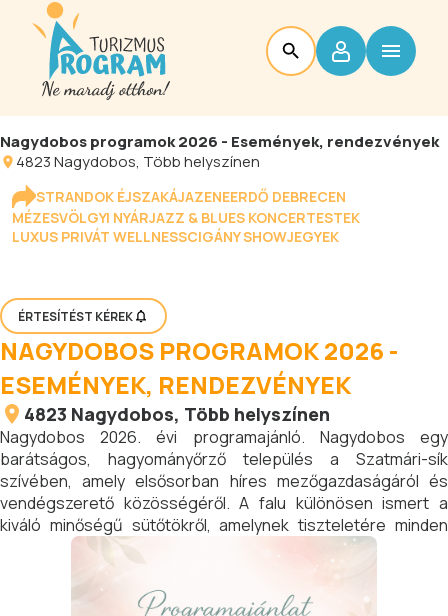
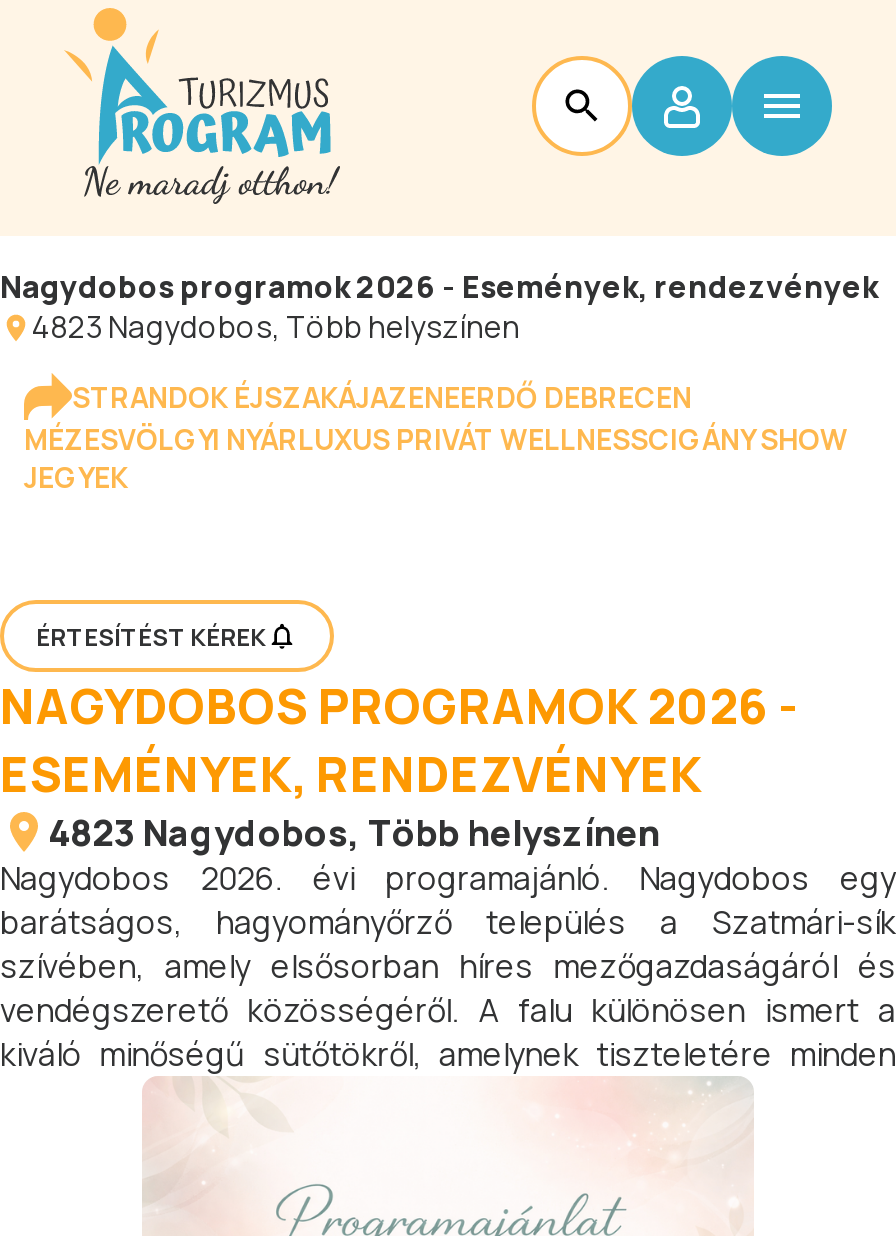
[12,208,360,246] MÉZESVÖLGYI NYÁRJAZZ & BLUES KONCERTESTEK | LUXUS PRIVÁT WELLNESSCIGÁNY SHOWJEGYEK -> [24,420,848,496] MÉZESVÖLGYI NYÁRLUXUS PRIVÁT WELLNESSCIGÁNY SHOW | JEGYEK

